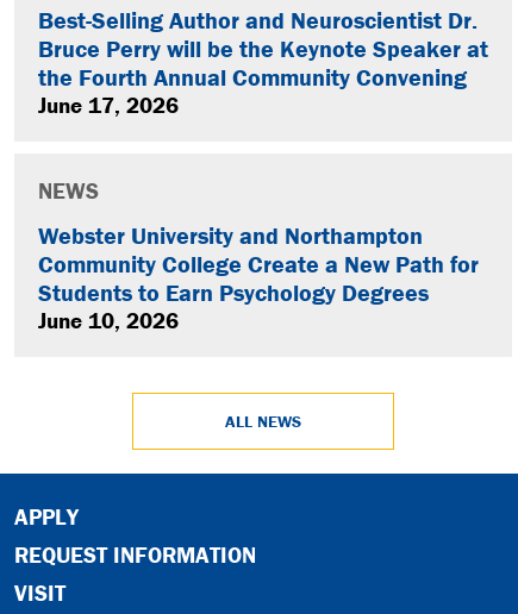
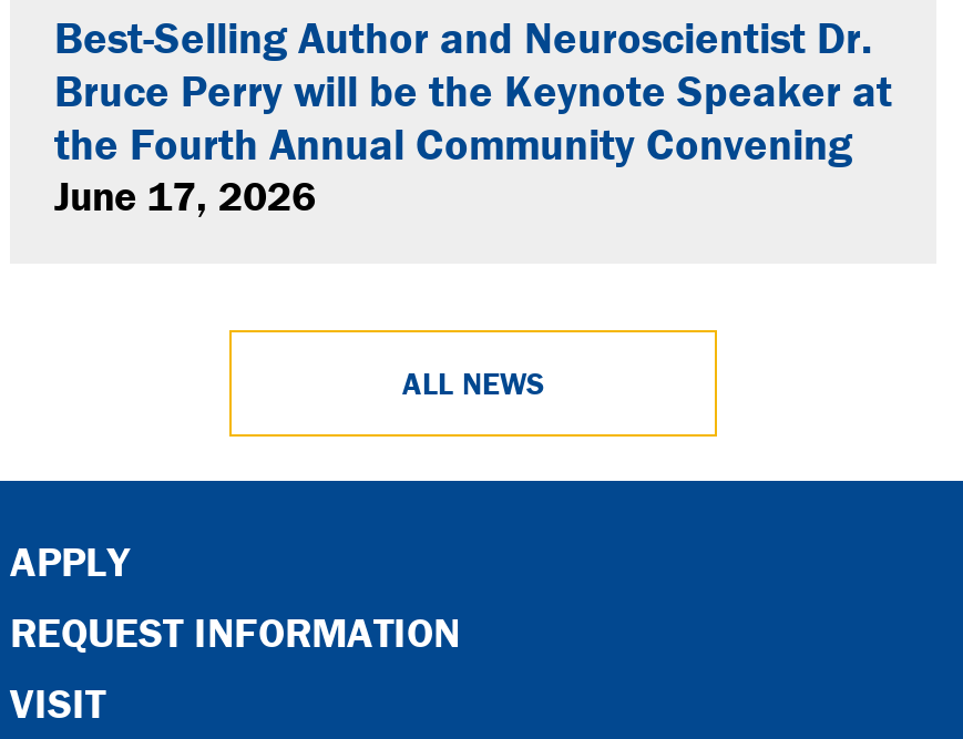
[38,176,479,334] NEWS | Webster University and Northampton | Community College Create a New Path for | Students to Earn Psychology Degrees | June 10, 2026 -> none

